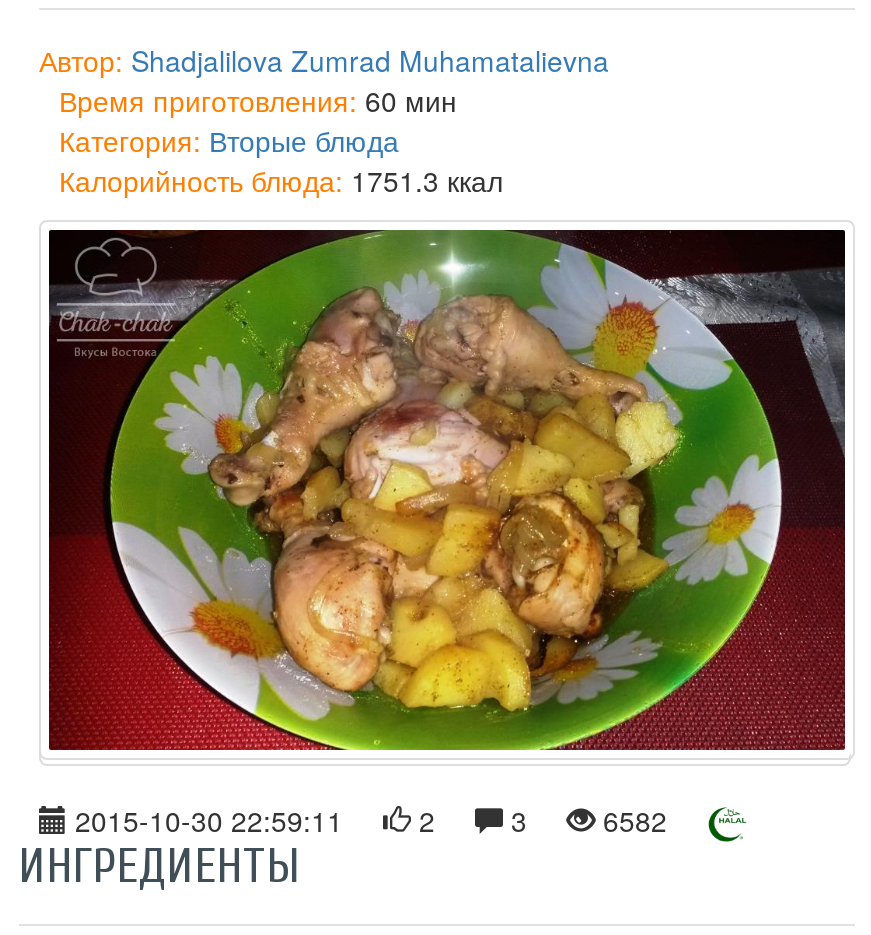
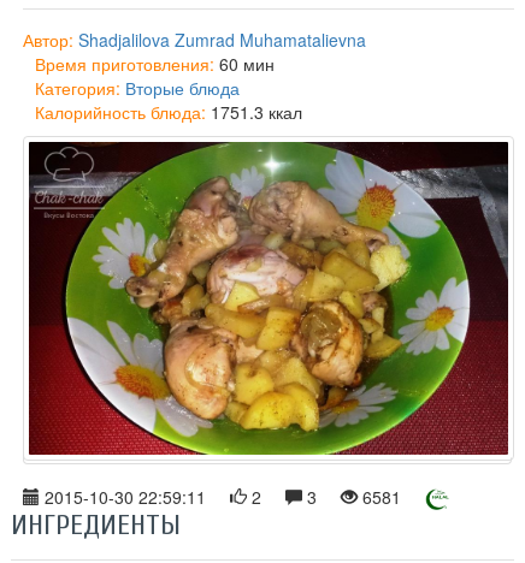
[67,799,667,839] 2015-10-30 22:59:11 2 3 6582 -> [40,484,401,508] 2015-10-30 22:59:11 2 3 6581

